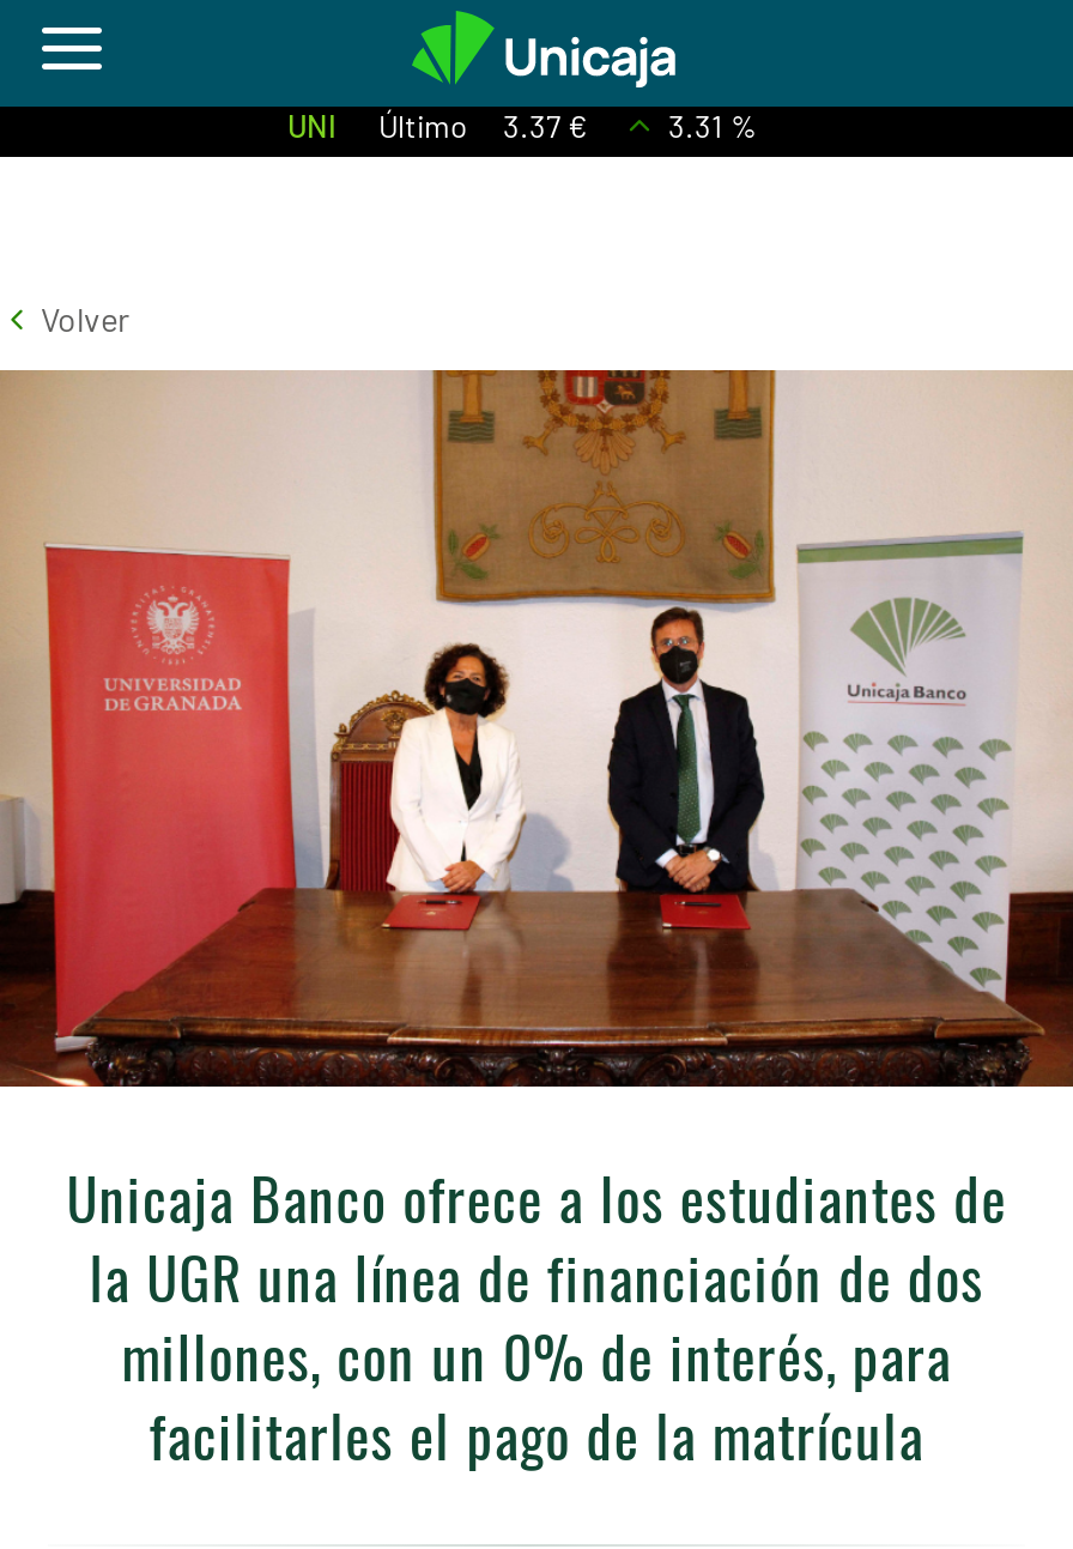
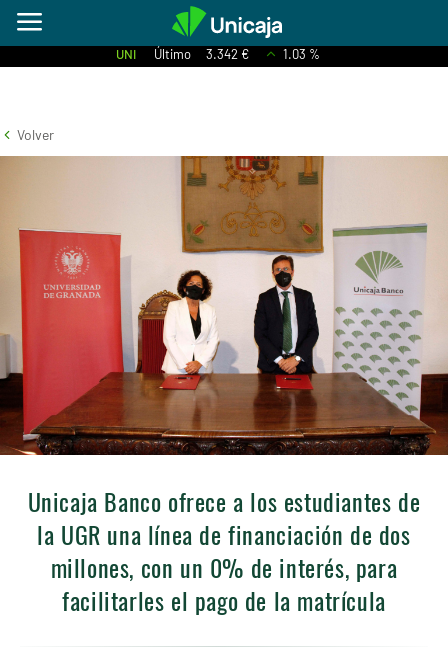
[287,107,587,145] UNI Último 3.37 € -> [116,46,249,62] UNI Último 3.342 €
[668,107,757,145] 3.31 % -> [283,46,320,62] 1.03 %

